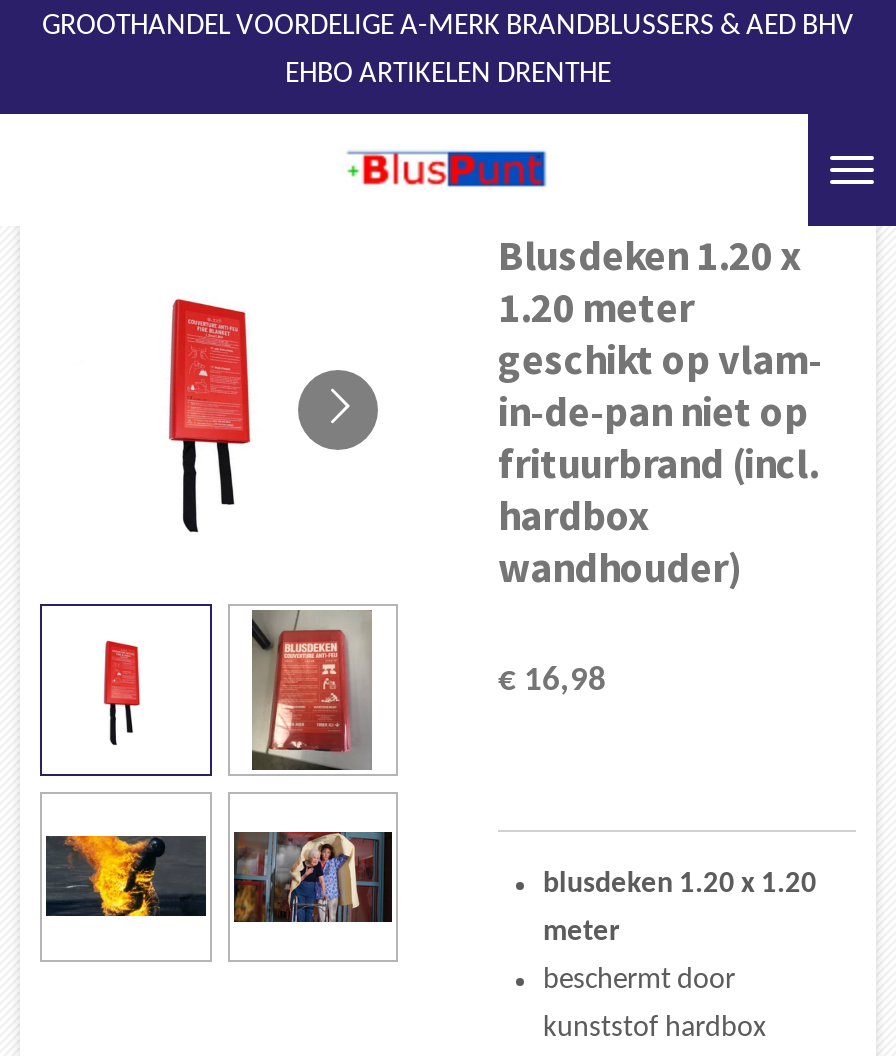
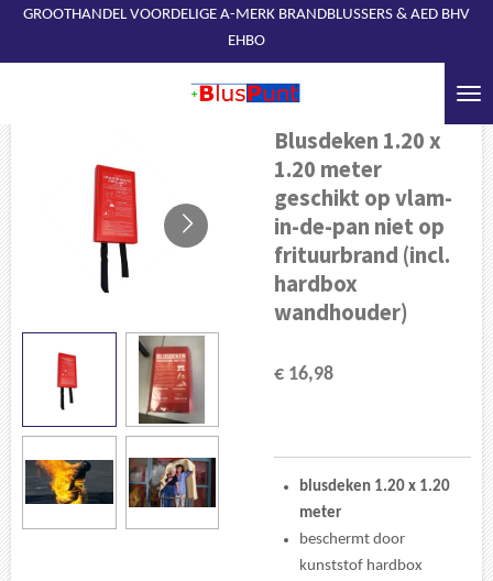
[285,59,611,89] EHBO ARTIKELEN DRENTHE -> [228,32,265,49] EHBO

